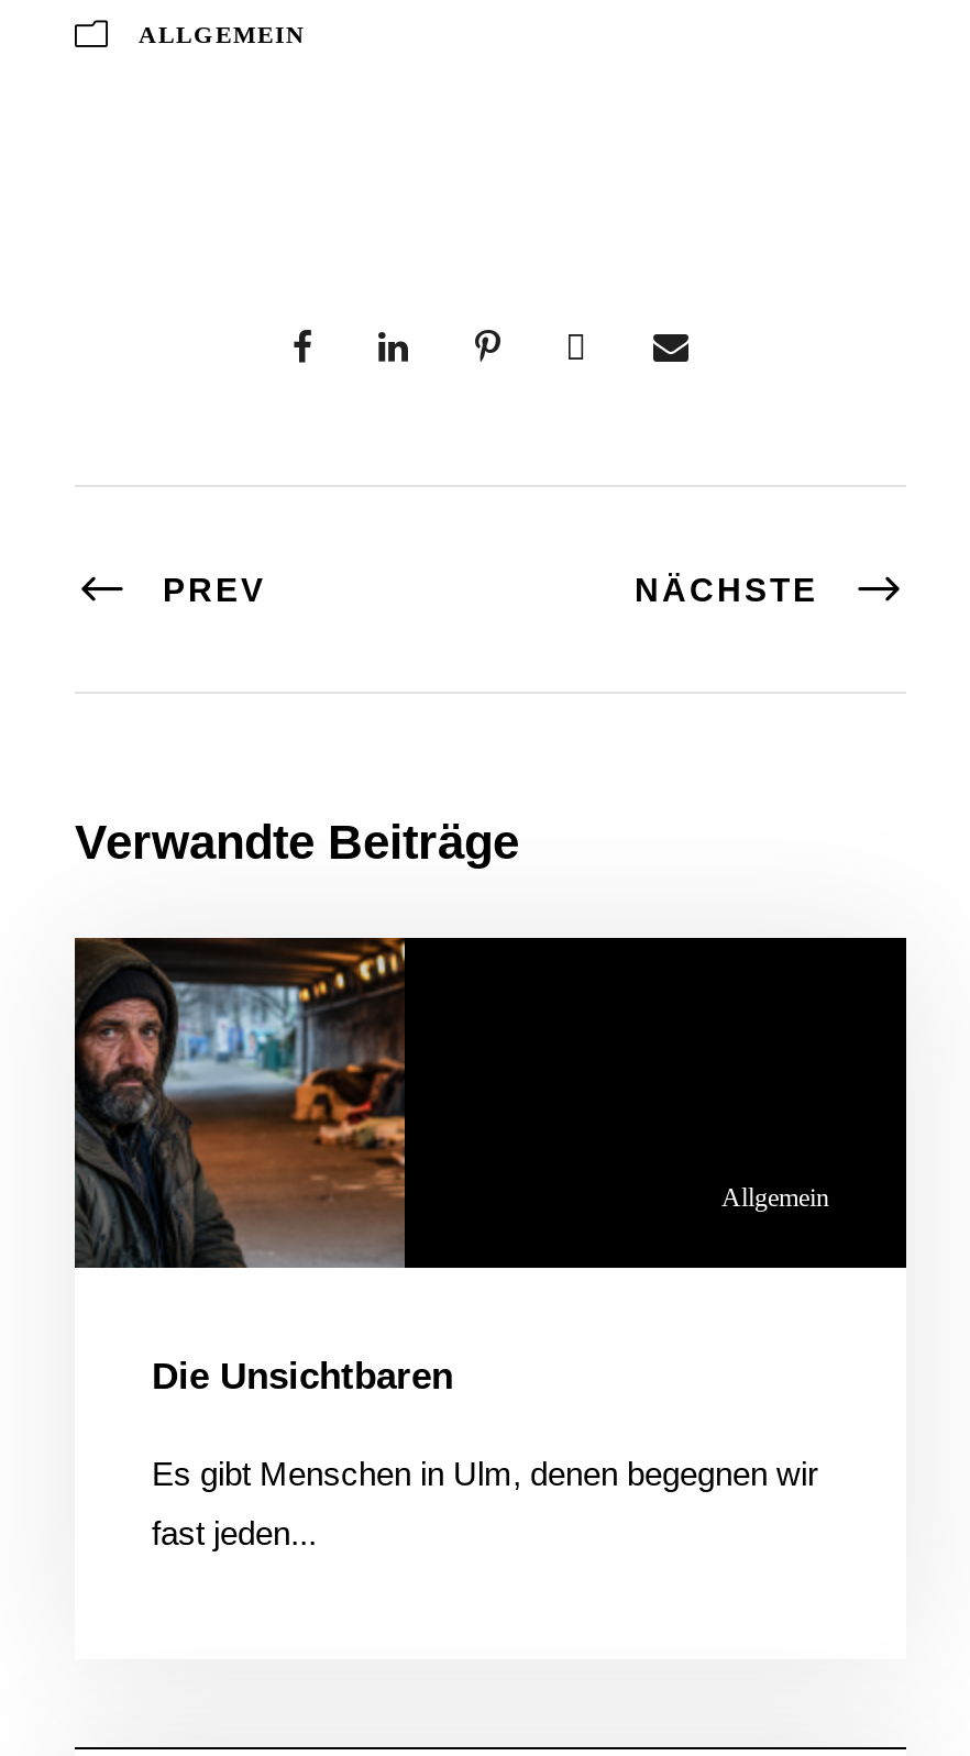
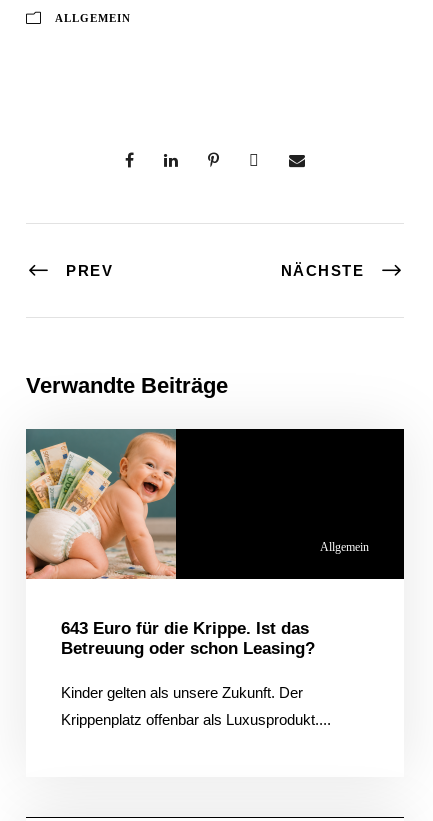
[73,936,453,1398] [image] | Die Unsichtbaren -> [25,428,315,658] [image] | 643 Euro für die Krippe. Ist das | Betreuung oder schon Leasing?
[152,1455,818,1493] Es gibt Menschen in Ulm, denen begegnen wir -> [61,684,303,701] Kinder gelten als unsere Zukunft. Der
[152,1515,317,1552] fast jeden... -> [61,711,331,728] Krippenplatz offenbar als Luxusprodukt....

